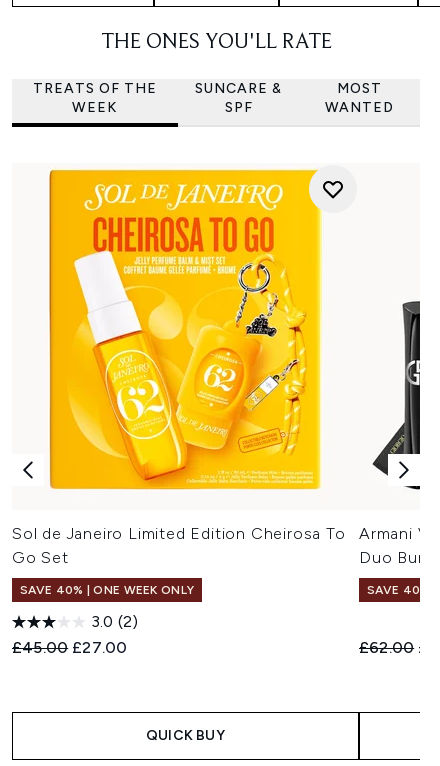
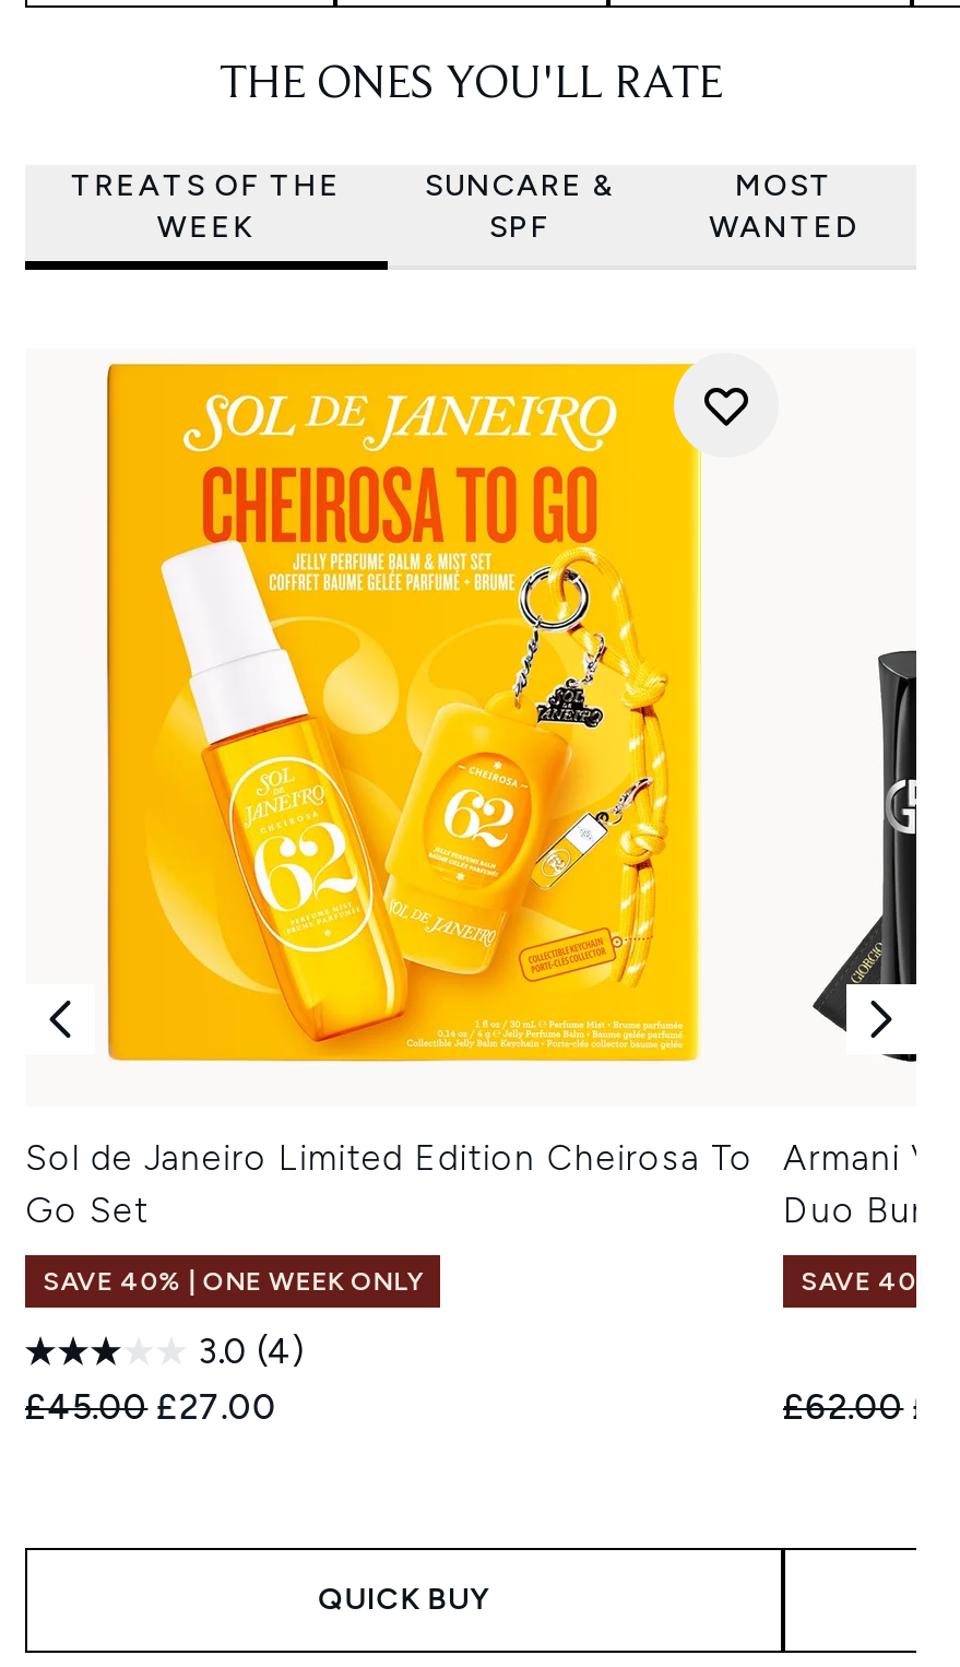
[91,612,138,631] 3.0 (2) -> [198,1330,305,1371] 3.0 (4)

